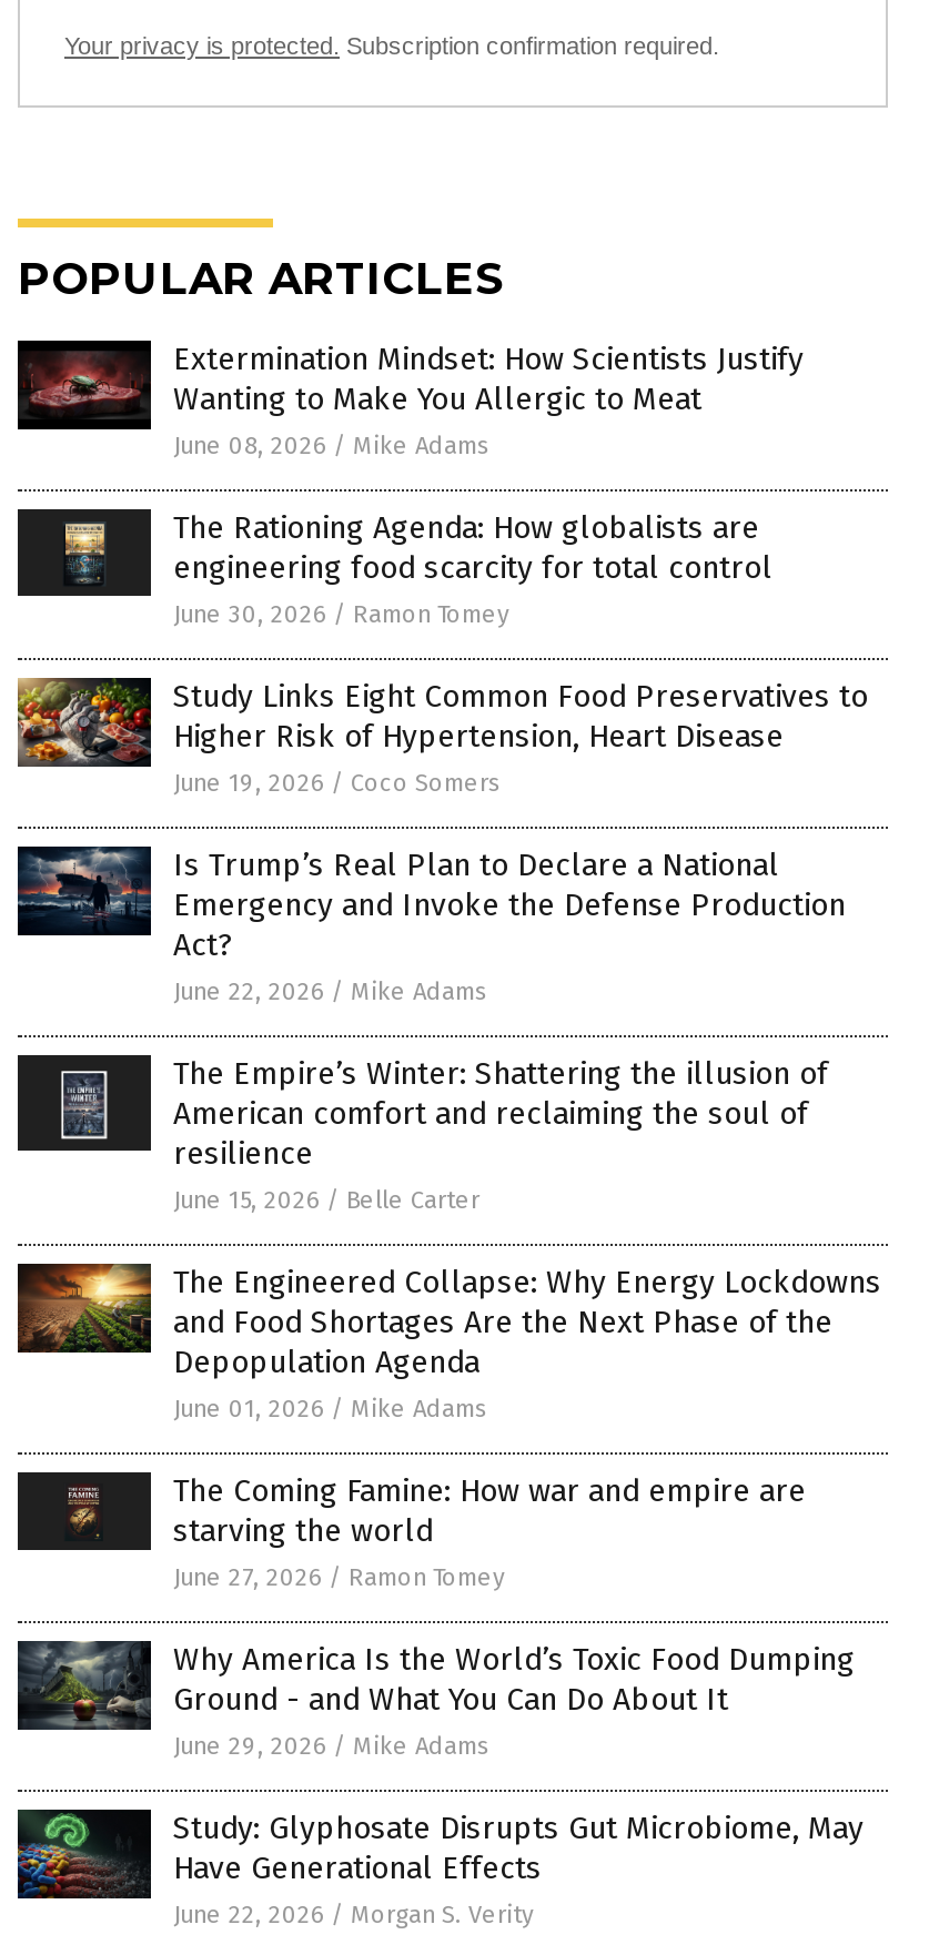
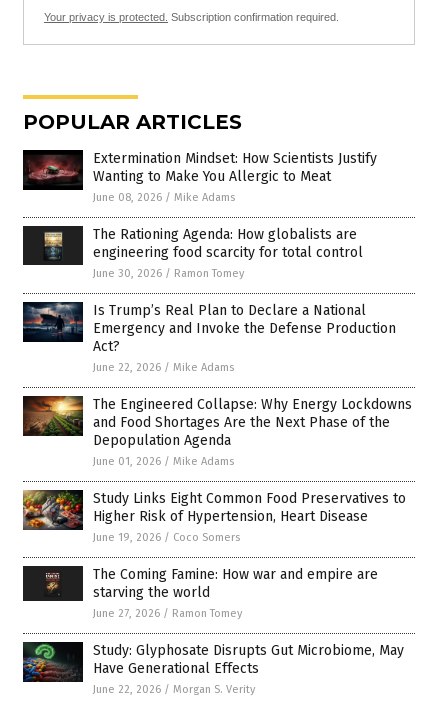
moved [16,676,868,798] -> [22,489,406,544]: [image] | Study Links Eight Common Food Preservatives to | Higher Risk of Hypertension, Heart Disease | June 19, 2026 / Coco Somers
[16,1055,828,1215] [image] | The Empire’s Winter: Shattering the illusion of | American comfort and reclaiming the soul of | resilience | June 15, 2026 / Belle Carter -> none
[24,1641,855,1761] [image] | Why America Is the World’s Toxic Food Dumping | Ground - and What You Can Do About It | June 29, 2026 / Mike Adams -> none

